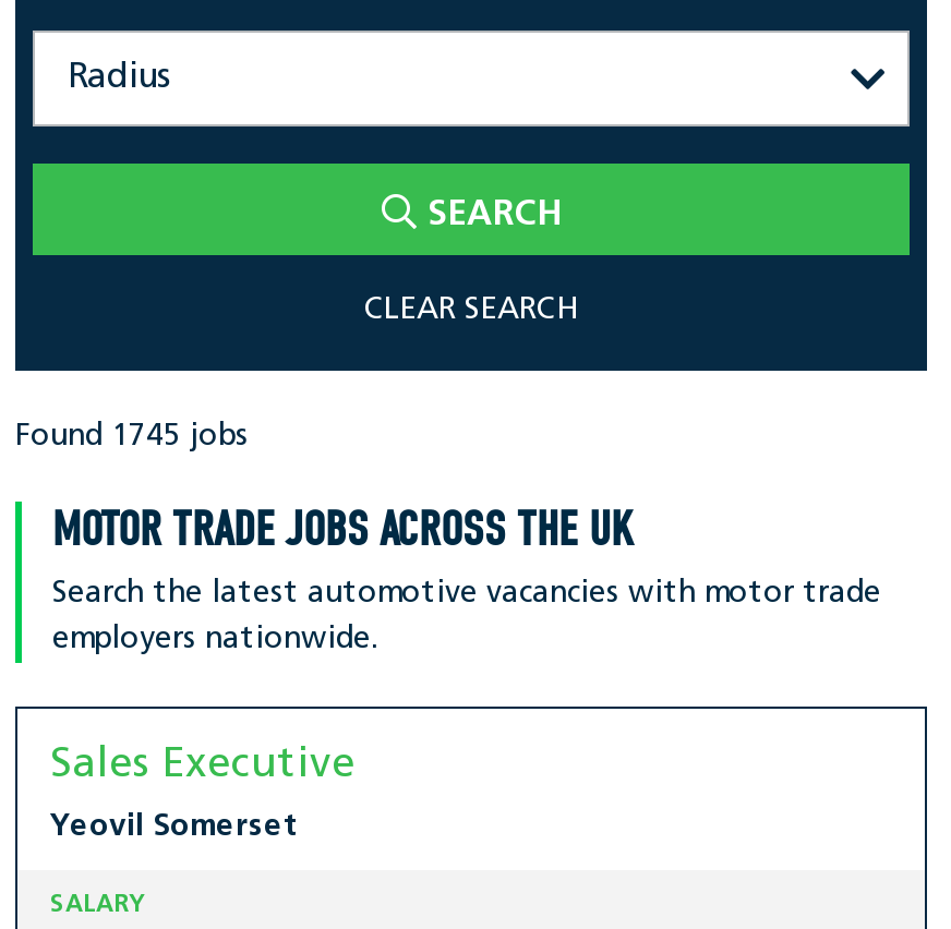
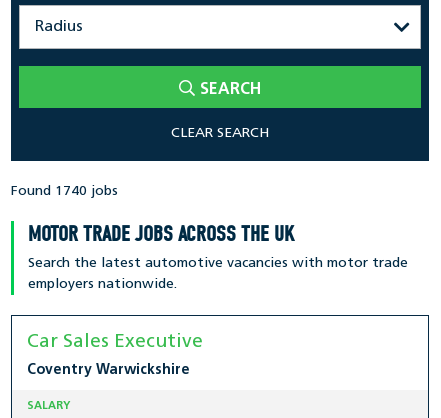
[15,421,249,454] Found 1745 jobs -> [11,184,118,199] Found 1740 jobs
[50,746,356,787] Sales Executive -> [27,333,203,352] Car Sales Executive
[50,812,299,845] Yeovil Somerset -> [27,363,190,378] Coventry Warwickshire

